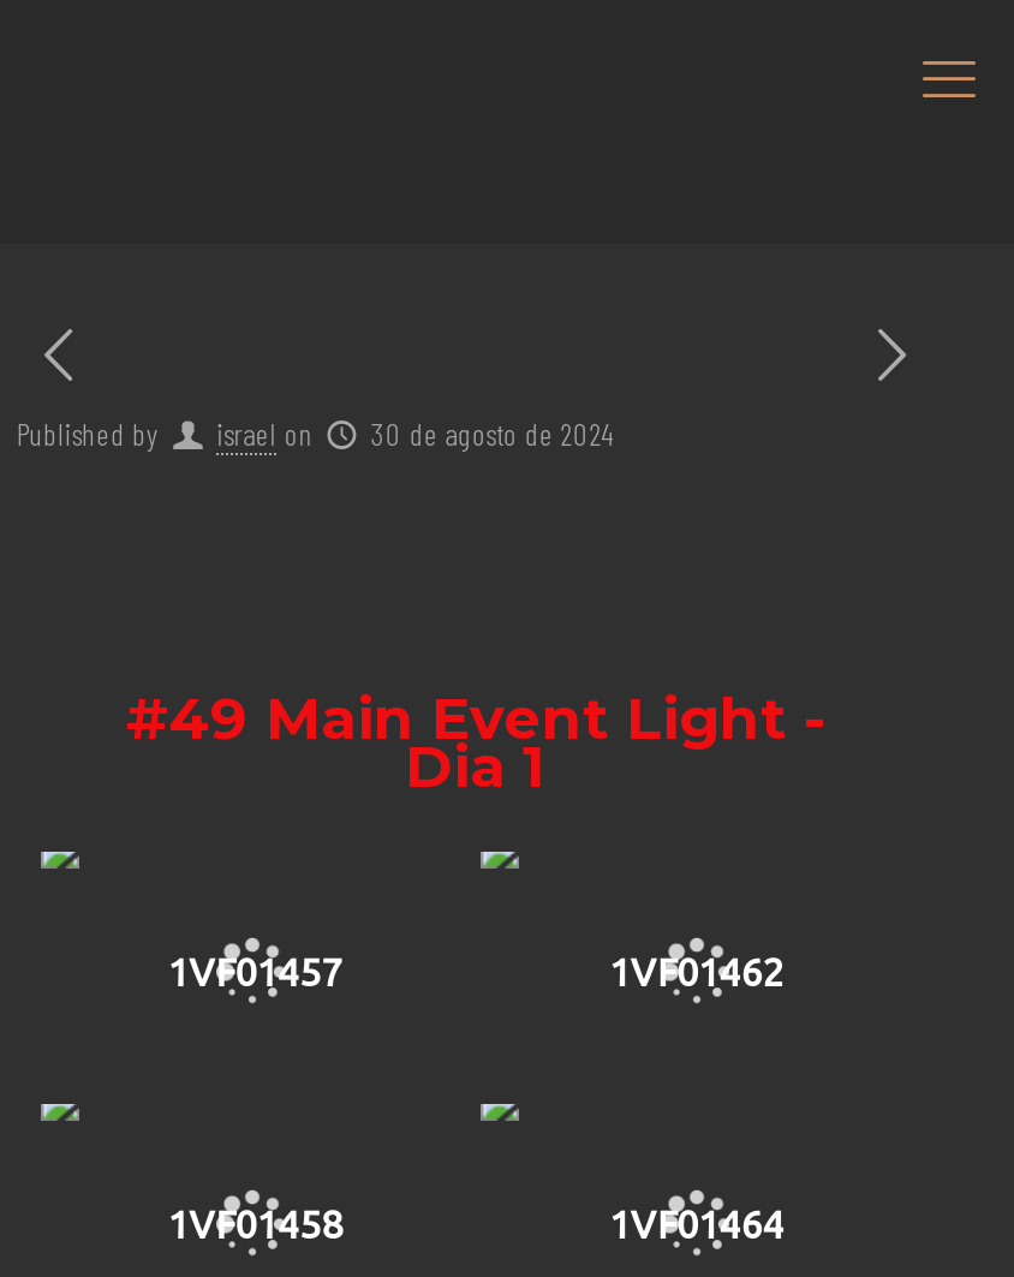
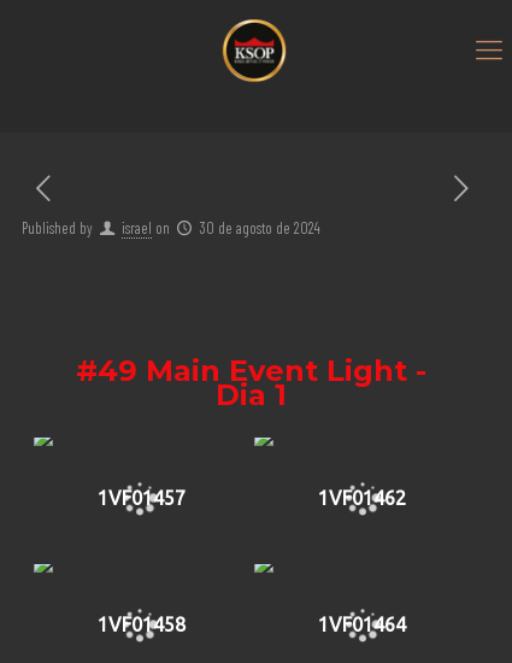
none -> [222,18,288,83] [image]

